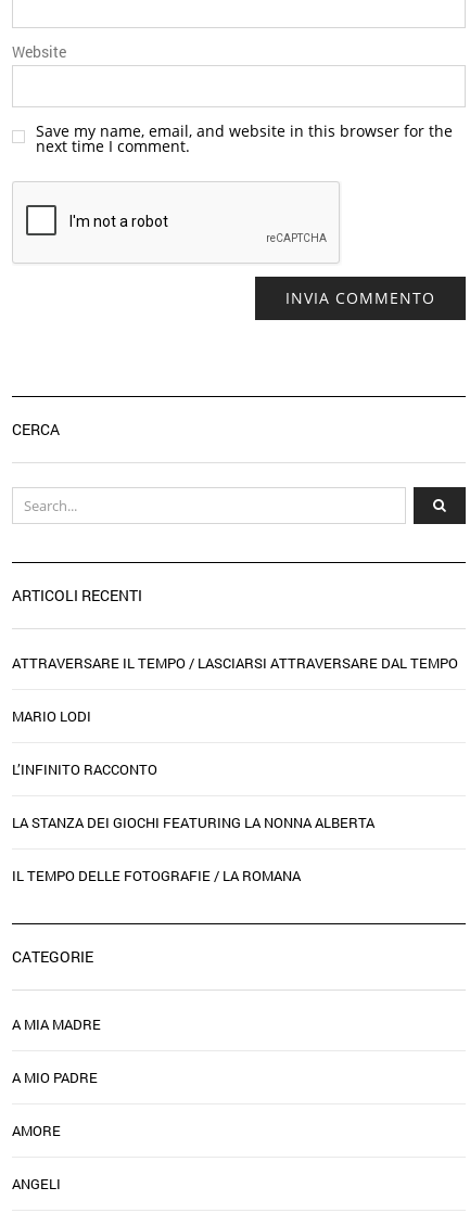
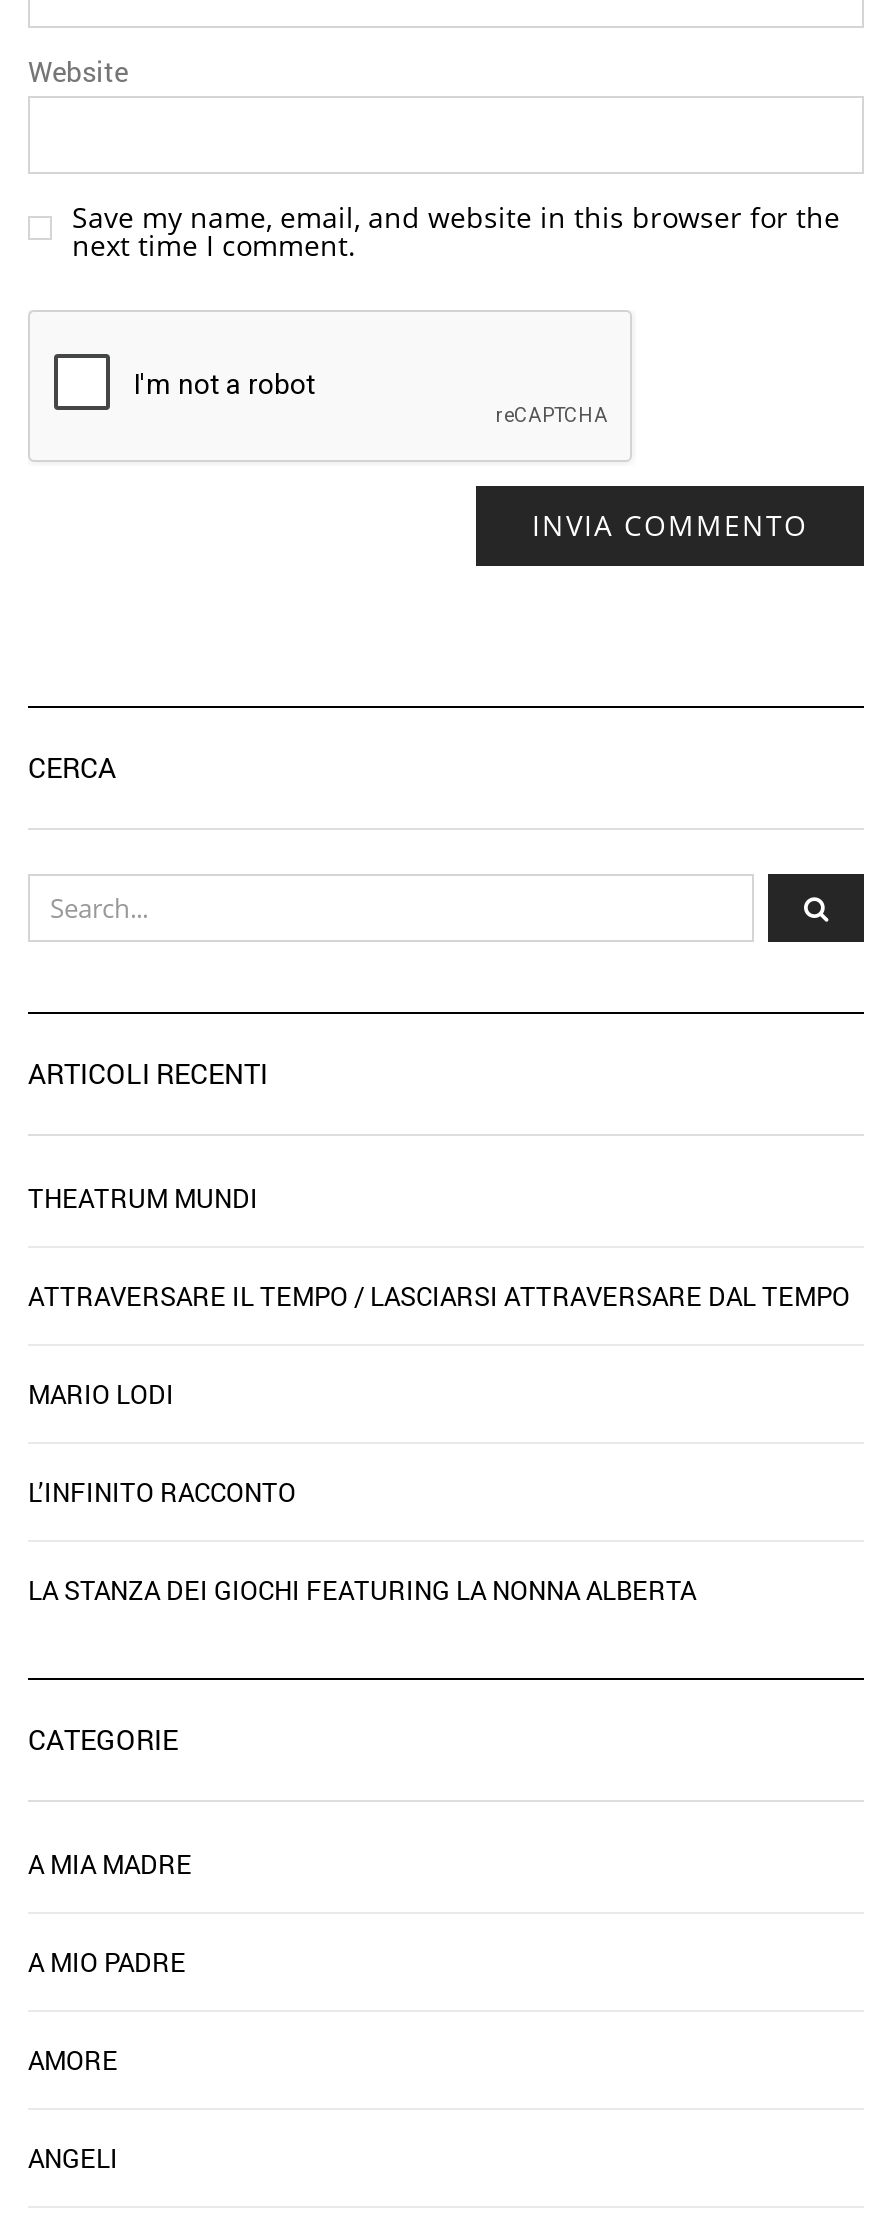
none -> [28,1180,258,1216] THEATRUM MUNDI
moved [12,653,458,832] -> [28,1278,850,1608]: ATTRAVERSARE IL TEMPO / LASCIARSI ATTRAVERSARE DAL TEMPO | MARIO LODI | L’INFINITO RACCONTO | LA STANZA DEI GIOCHI FEATURING LA NONNA ALBERTA
[12,865,301,885] IL TEMPO DELLE FOTOGRAFIE / LA ROMANA -> none

